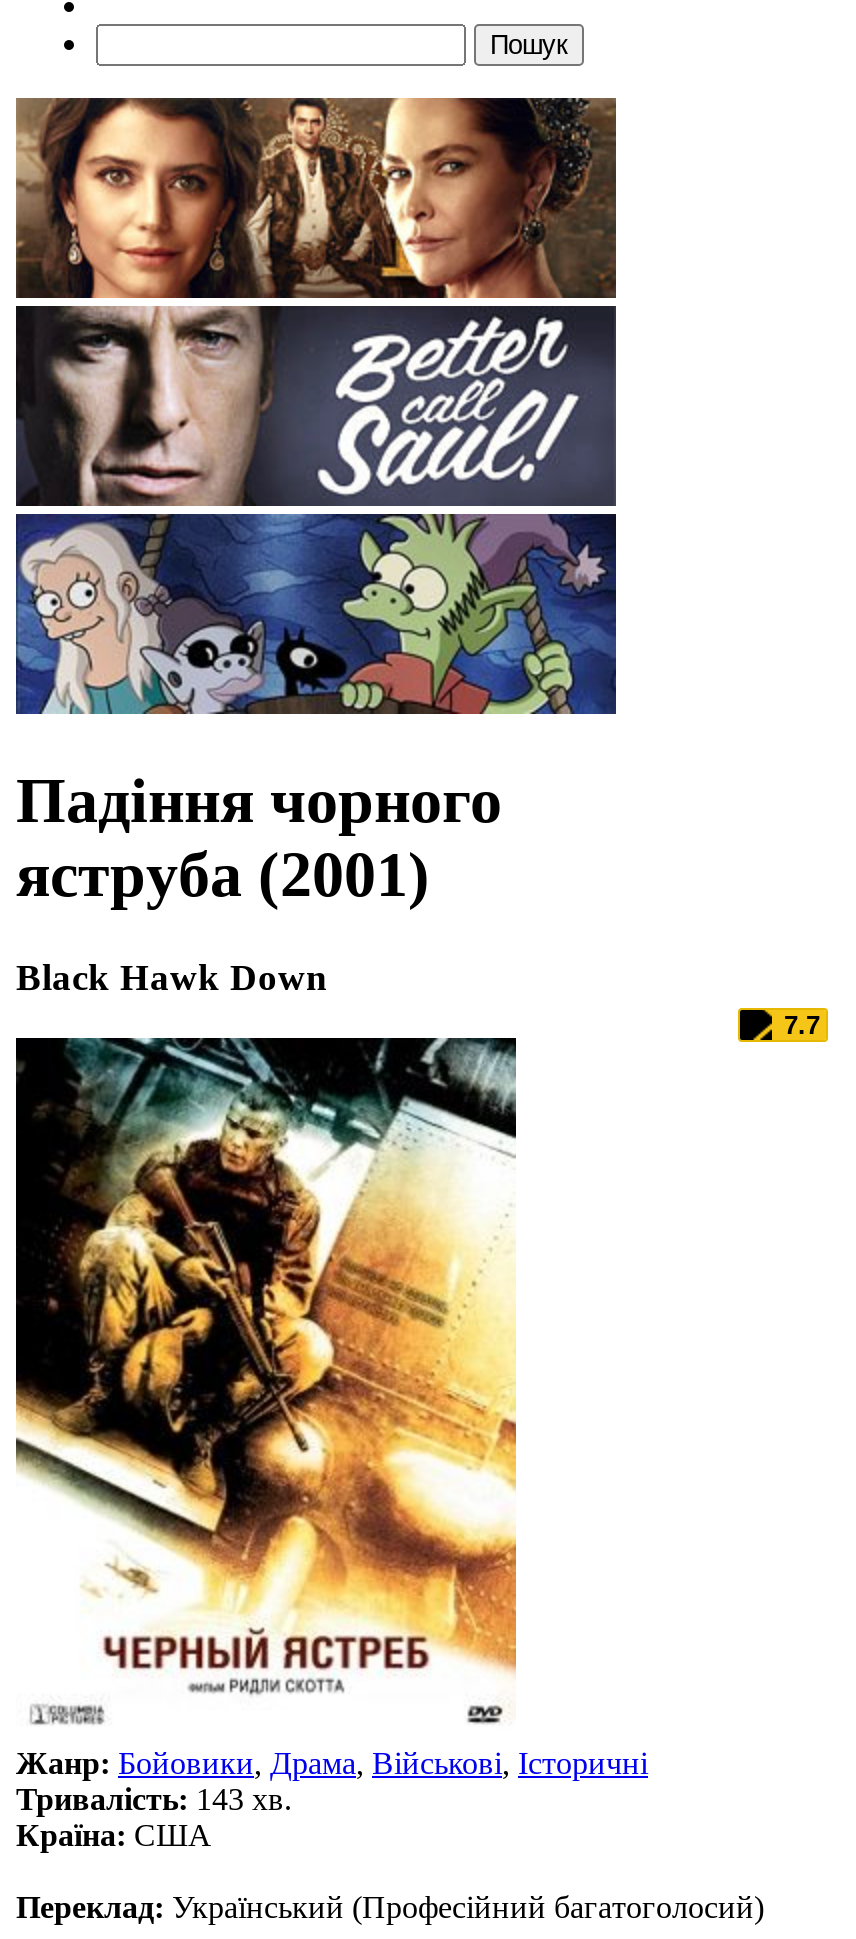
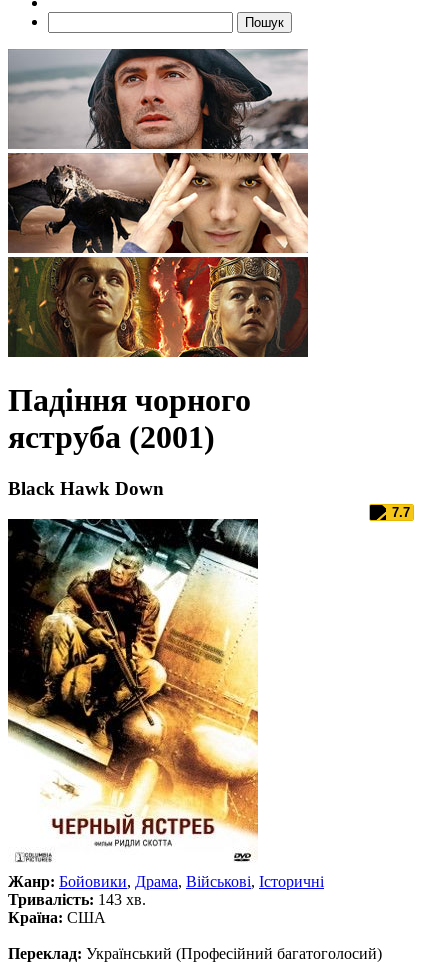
[14,96,618,716] [image] -> [7,48,309,358] [image]

